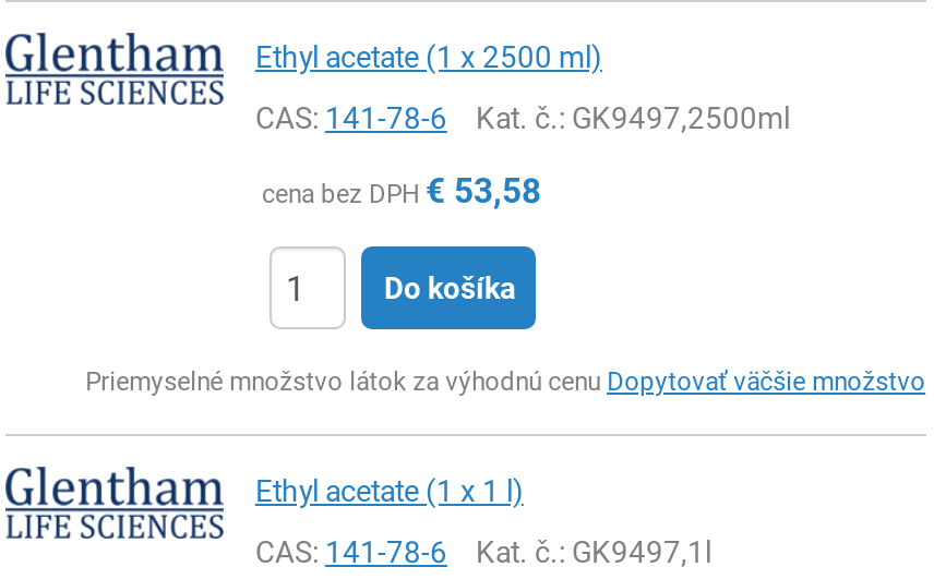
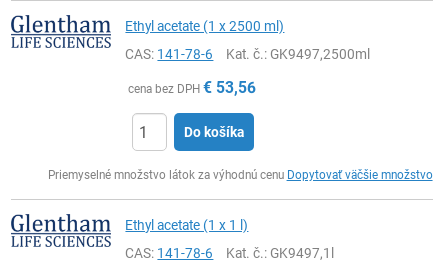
[262,170,541,212] cena bez DPH €53,58 -> [128,78,256,97] cena bez DPH €53,56

